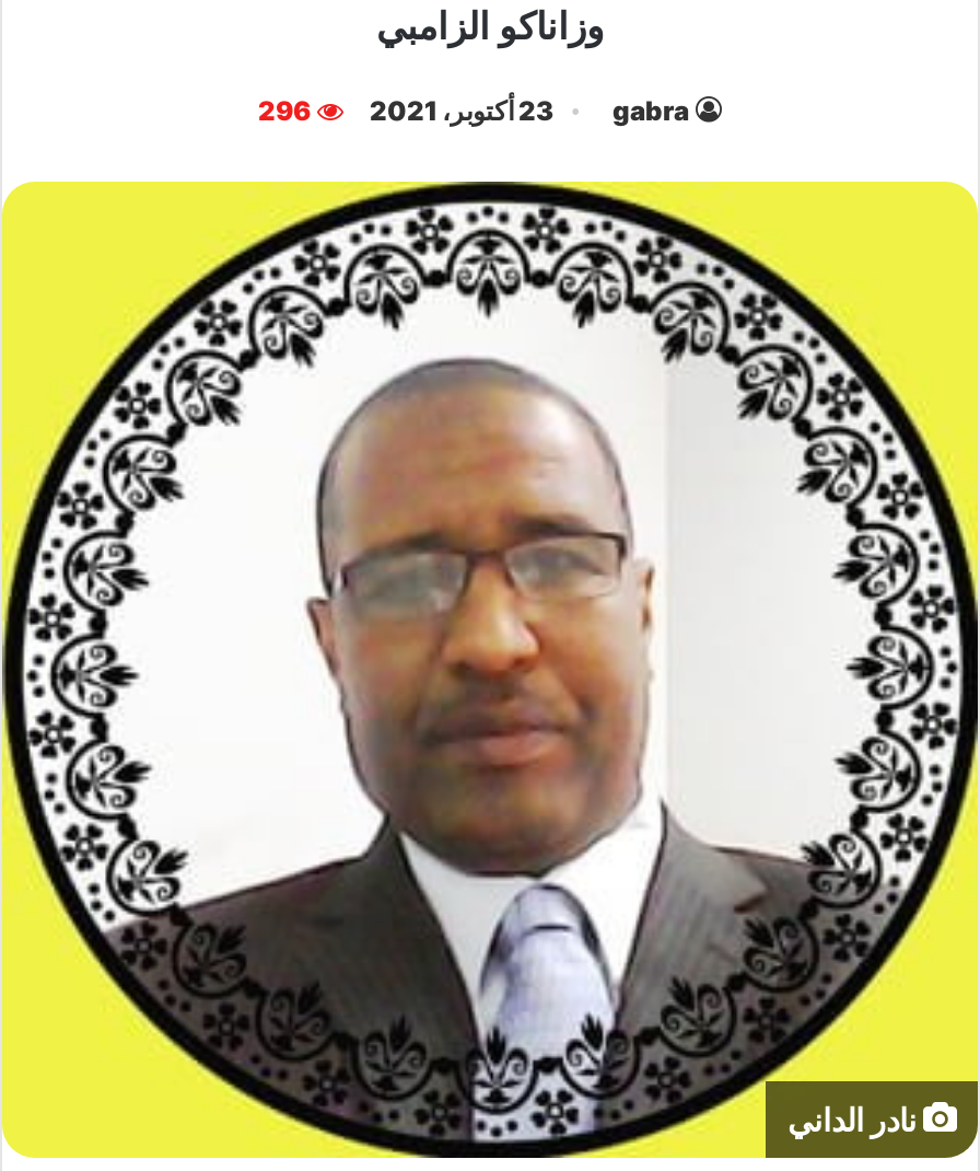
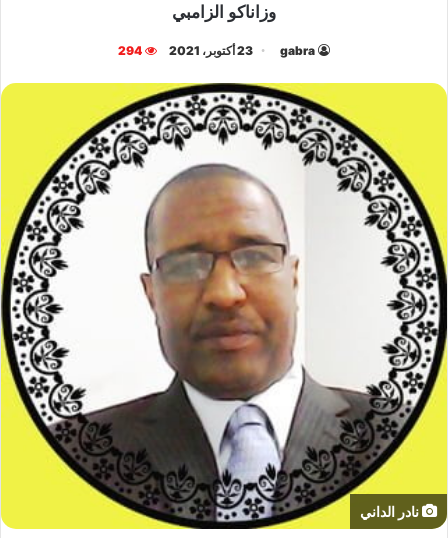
[258,94,311,127] 296 -> [118,43,142,58] 294

